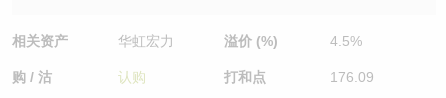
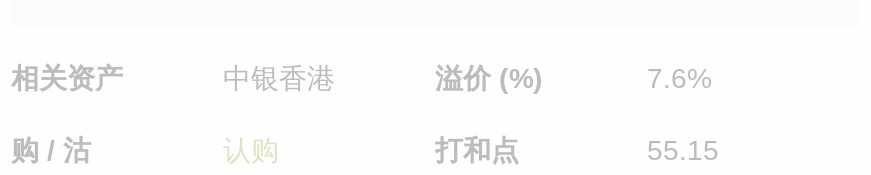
[118,33,174,49] 华虹宏力 -> [223,62,335,94] 中银香港
[330,33,362,49] 4.5% -> [647,62,711,94] 7.6%
[330,69,374,85] 176.09 -> [647,134,719,166] 55.15

